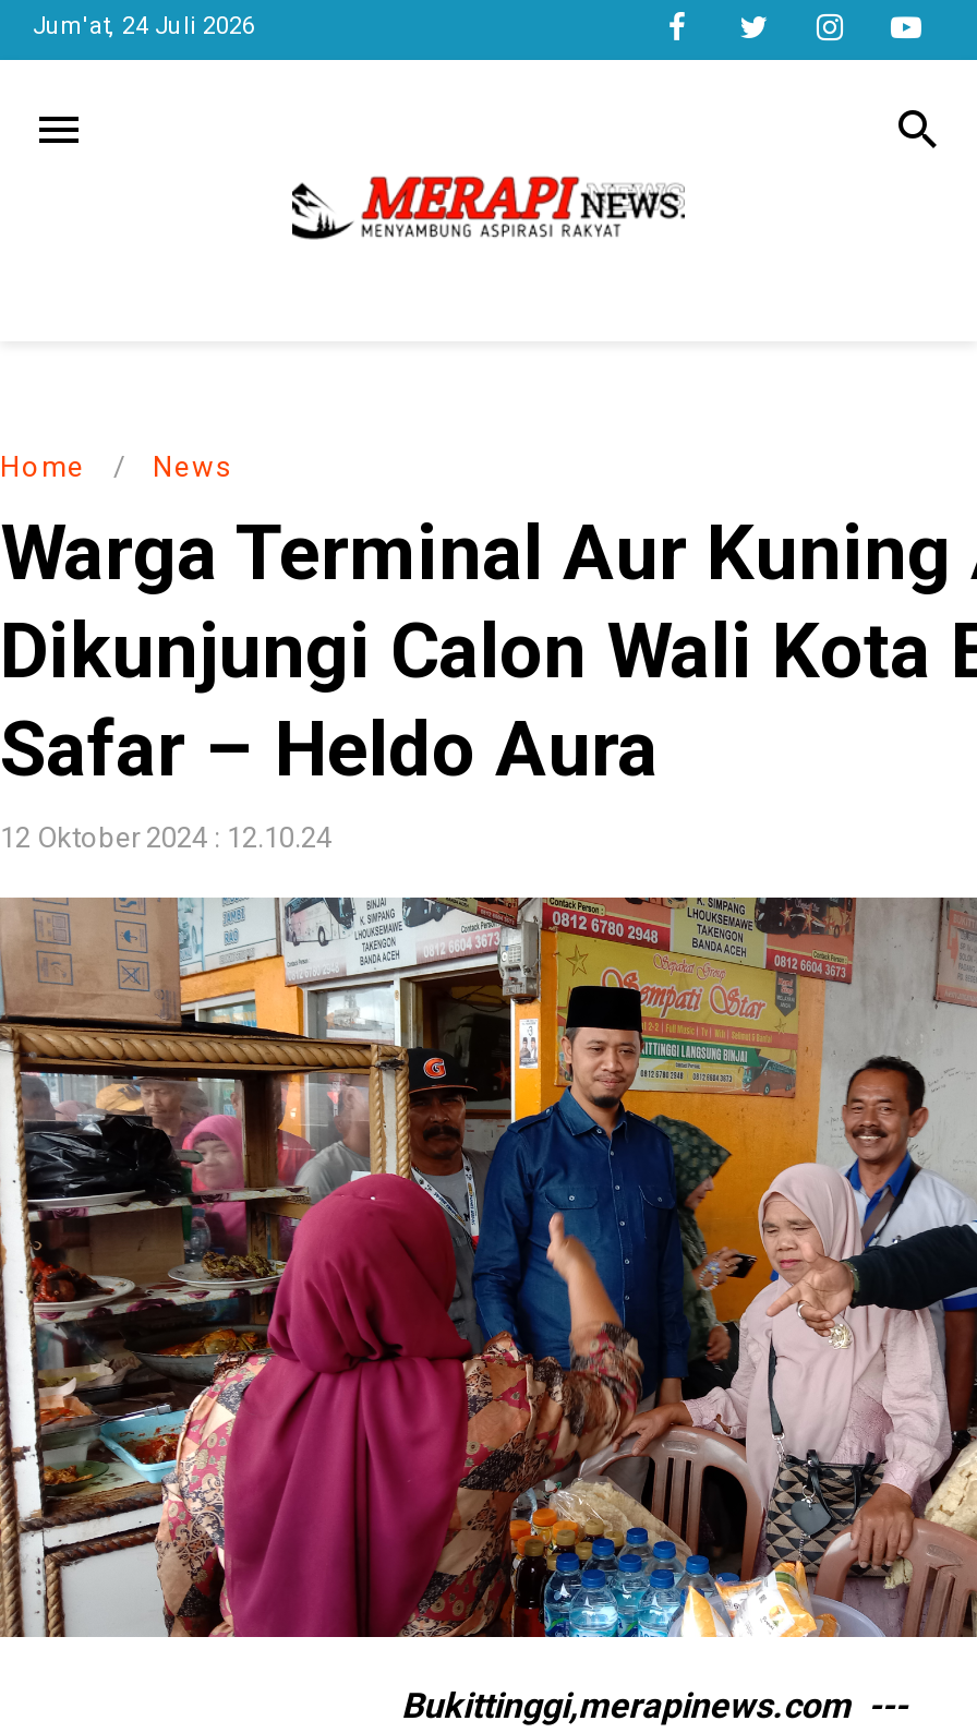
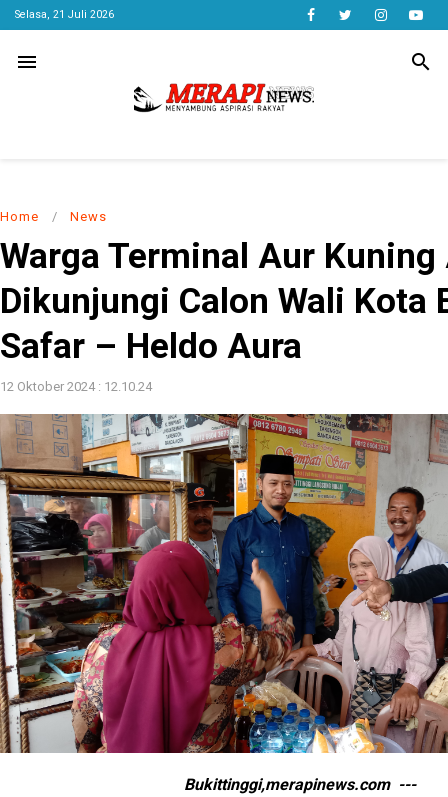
[33,12,255,40] Jum'at, 24 Juli 2026 -> [15,8,114,21] Selasa, 21 Juli 2026

